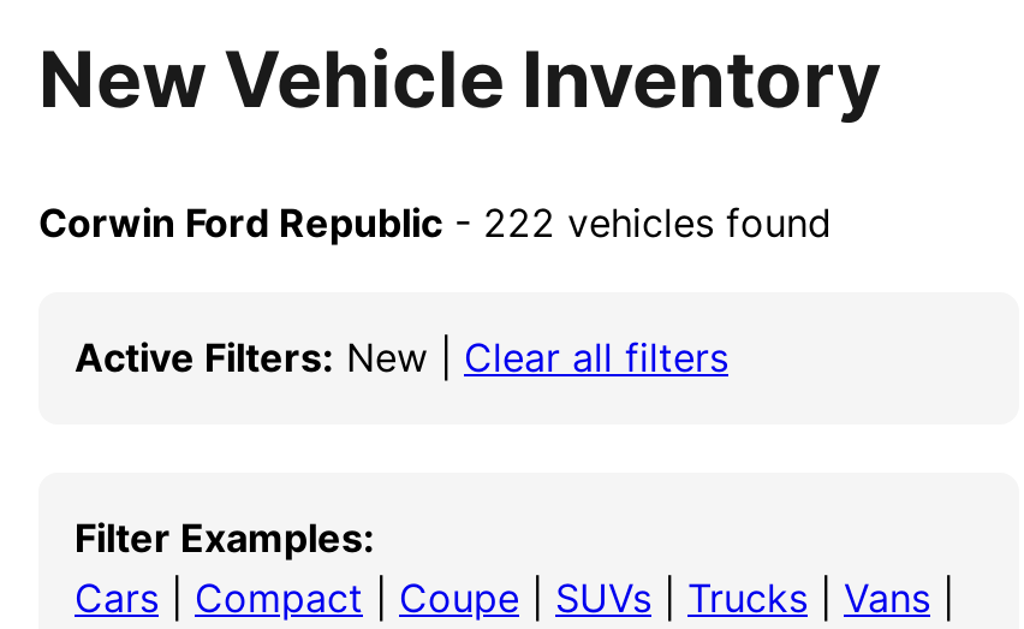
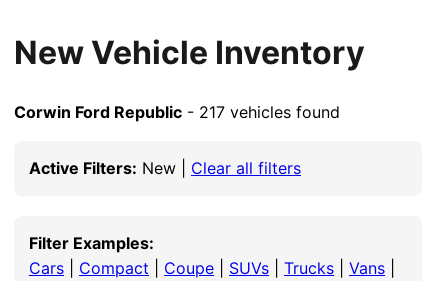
[38,198,832,246] Corwin Ford Republic - 222 vehicles found -> [14,102,340,122] Corwin Ford Republic - 217 vehicles found

